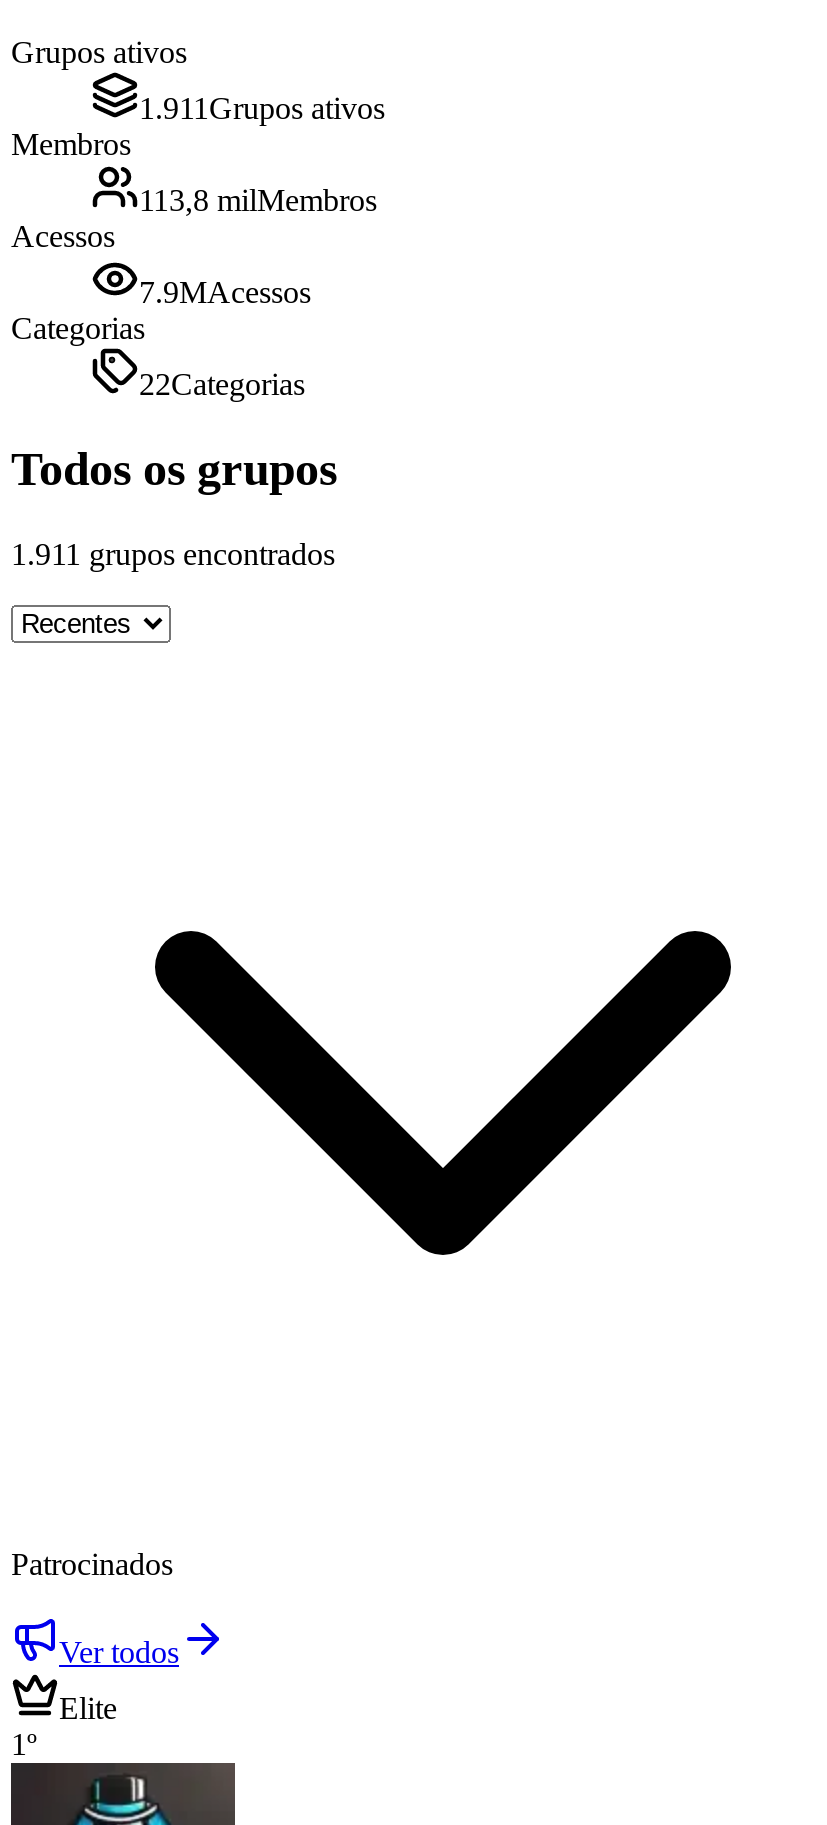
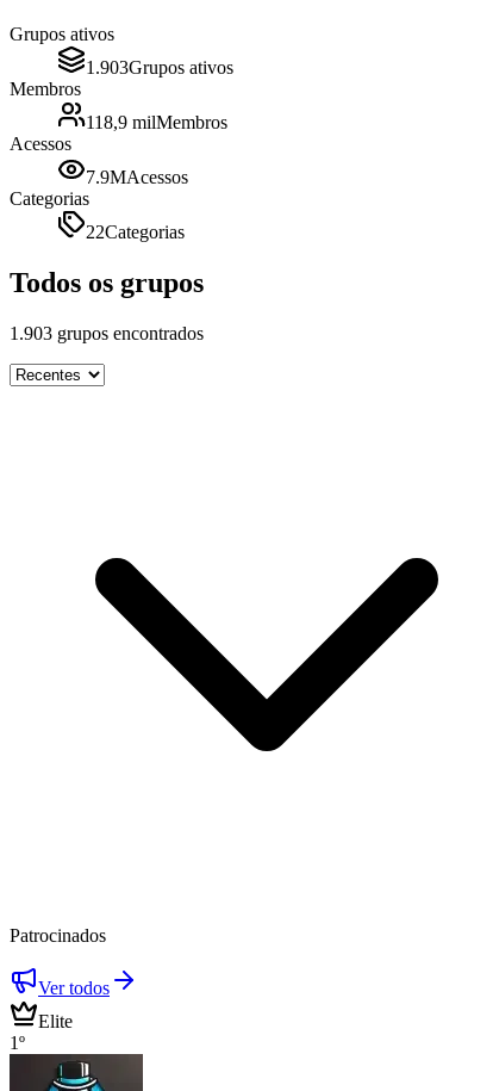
[139,91,385,125] 1.911 Grupos ativos -> [86,57,233,78] 1.903 Grupos ativos
[139,183,377,217] 113,8 milMembros -> [86,112,227,132] 118,9 milMembros
[11,537,335,571] 1.911 grupos encontrados -> [10,323,204,343] 1.903 grupos encontrados

